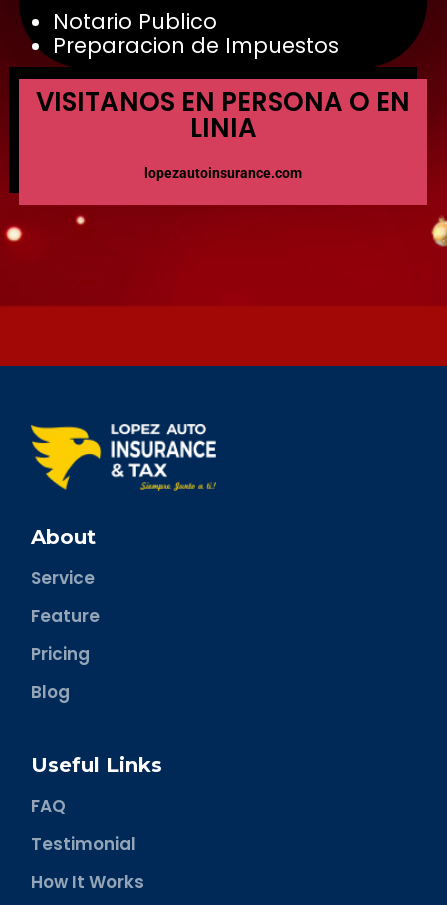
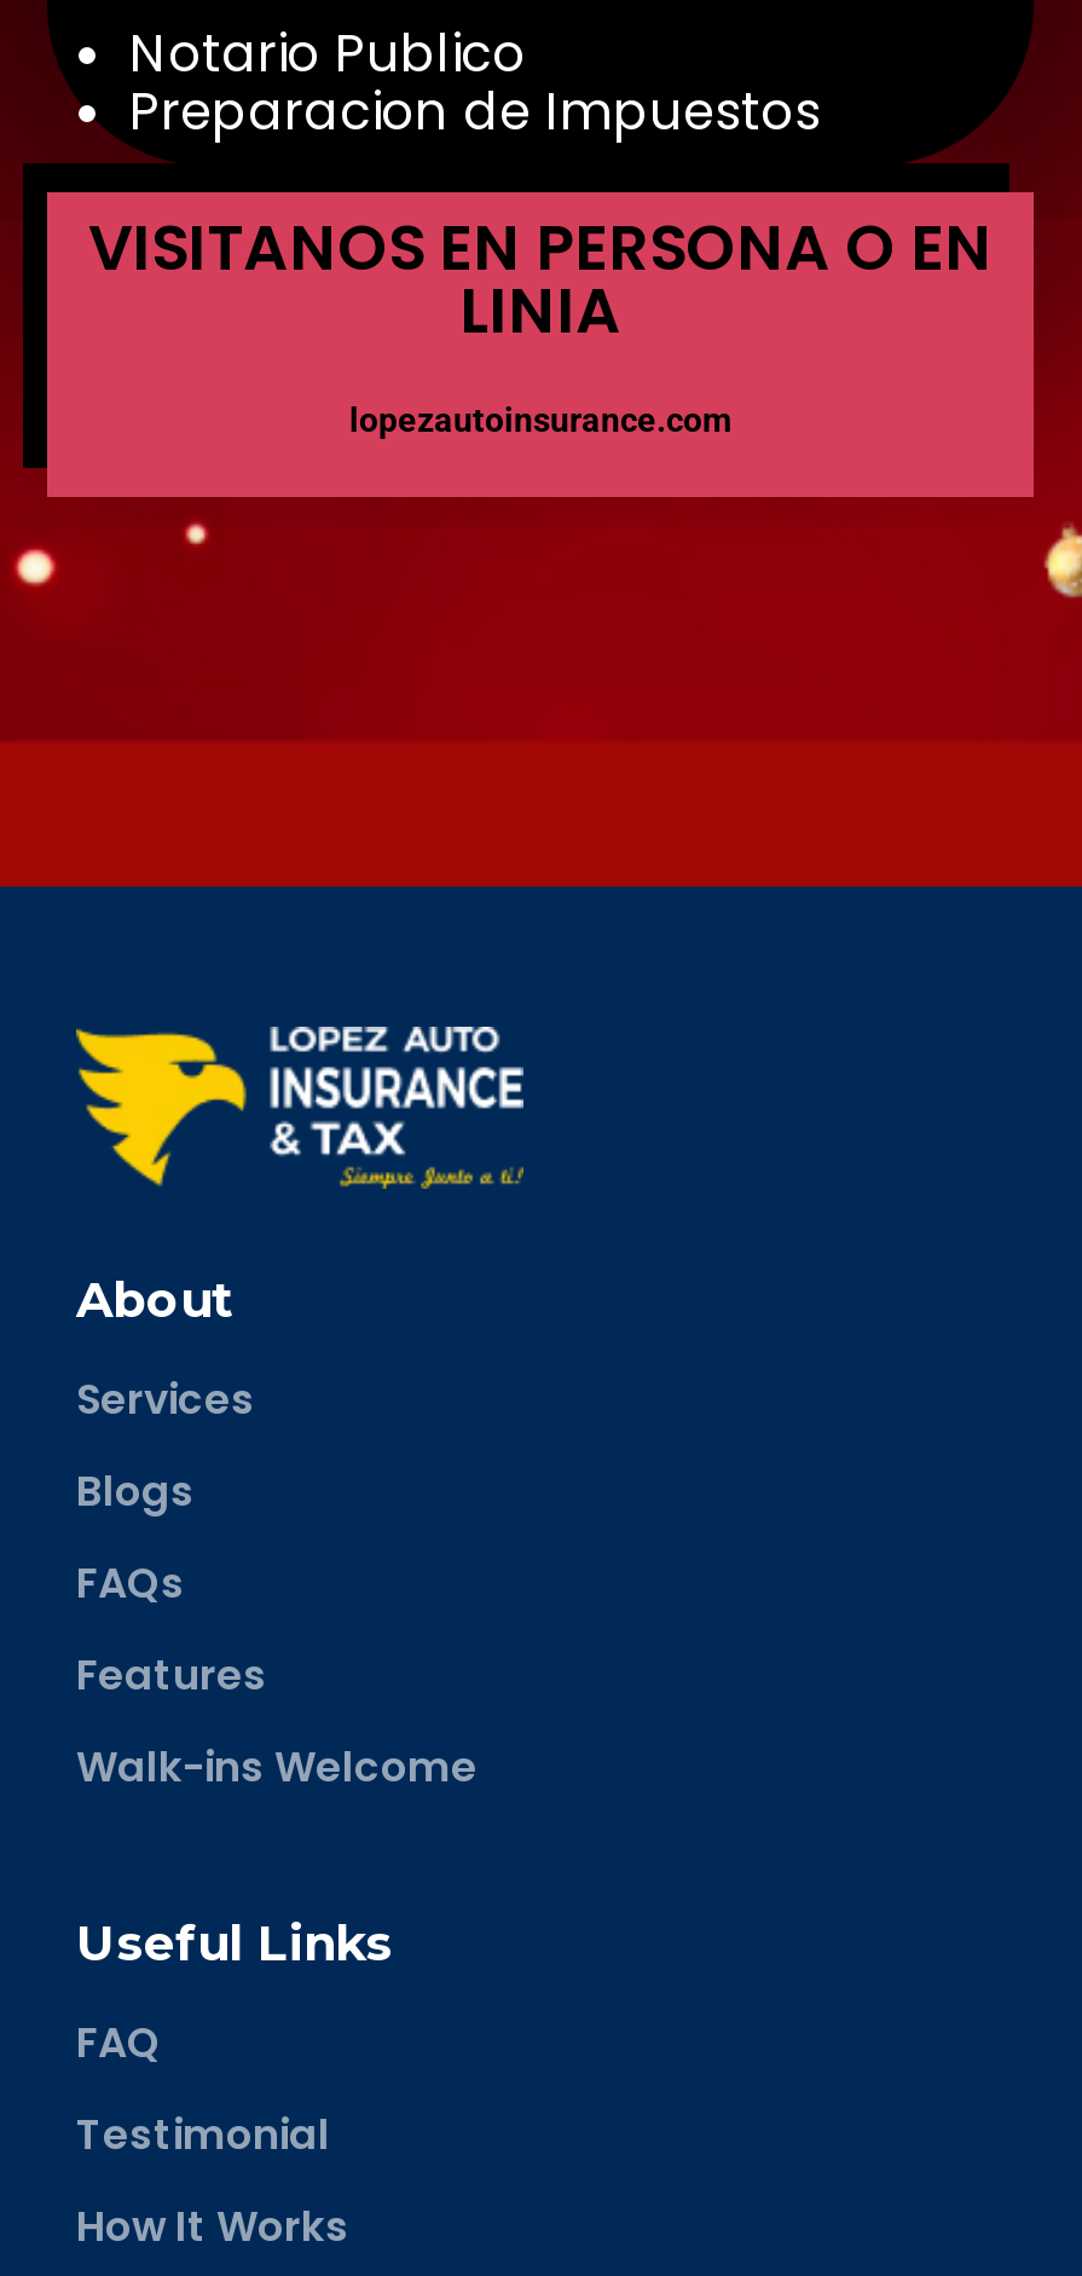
[31,566,100,704] Service | Feature | Pricing | Blog -> [76,1370,478,1795] Services | Blogs | FAQs | Features | Walk-ins Welcome

